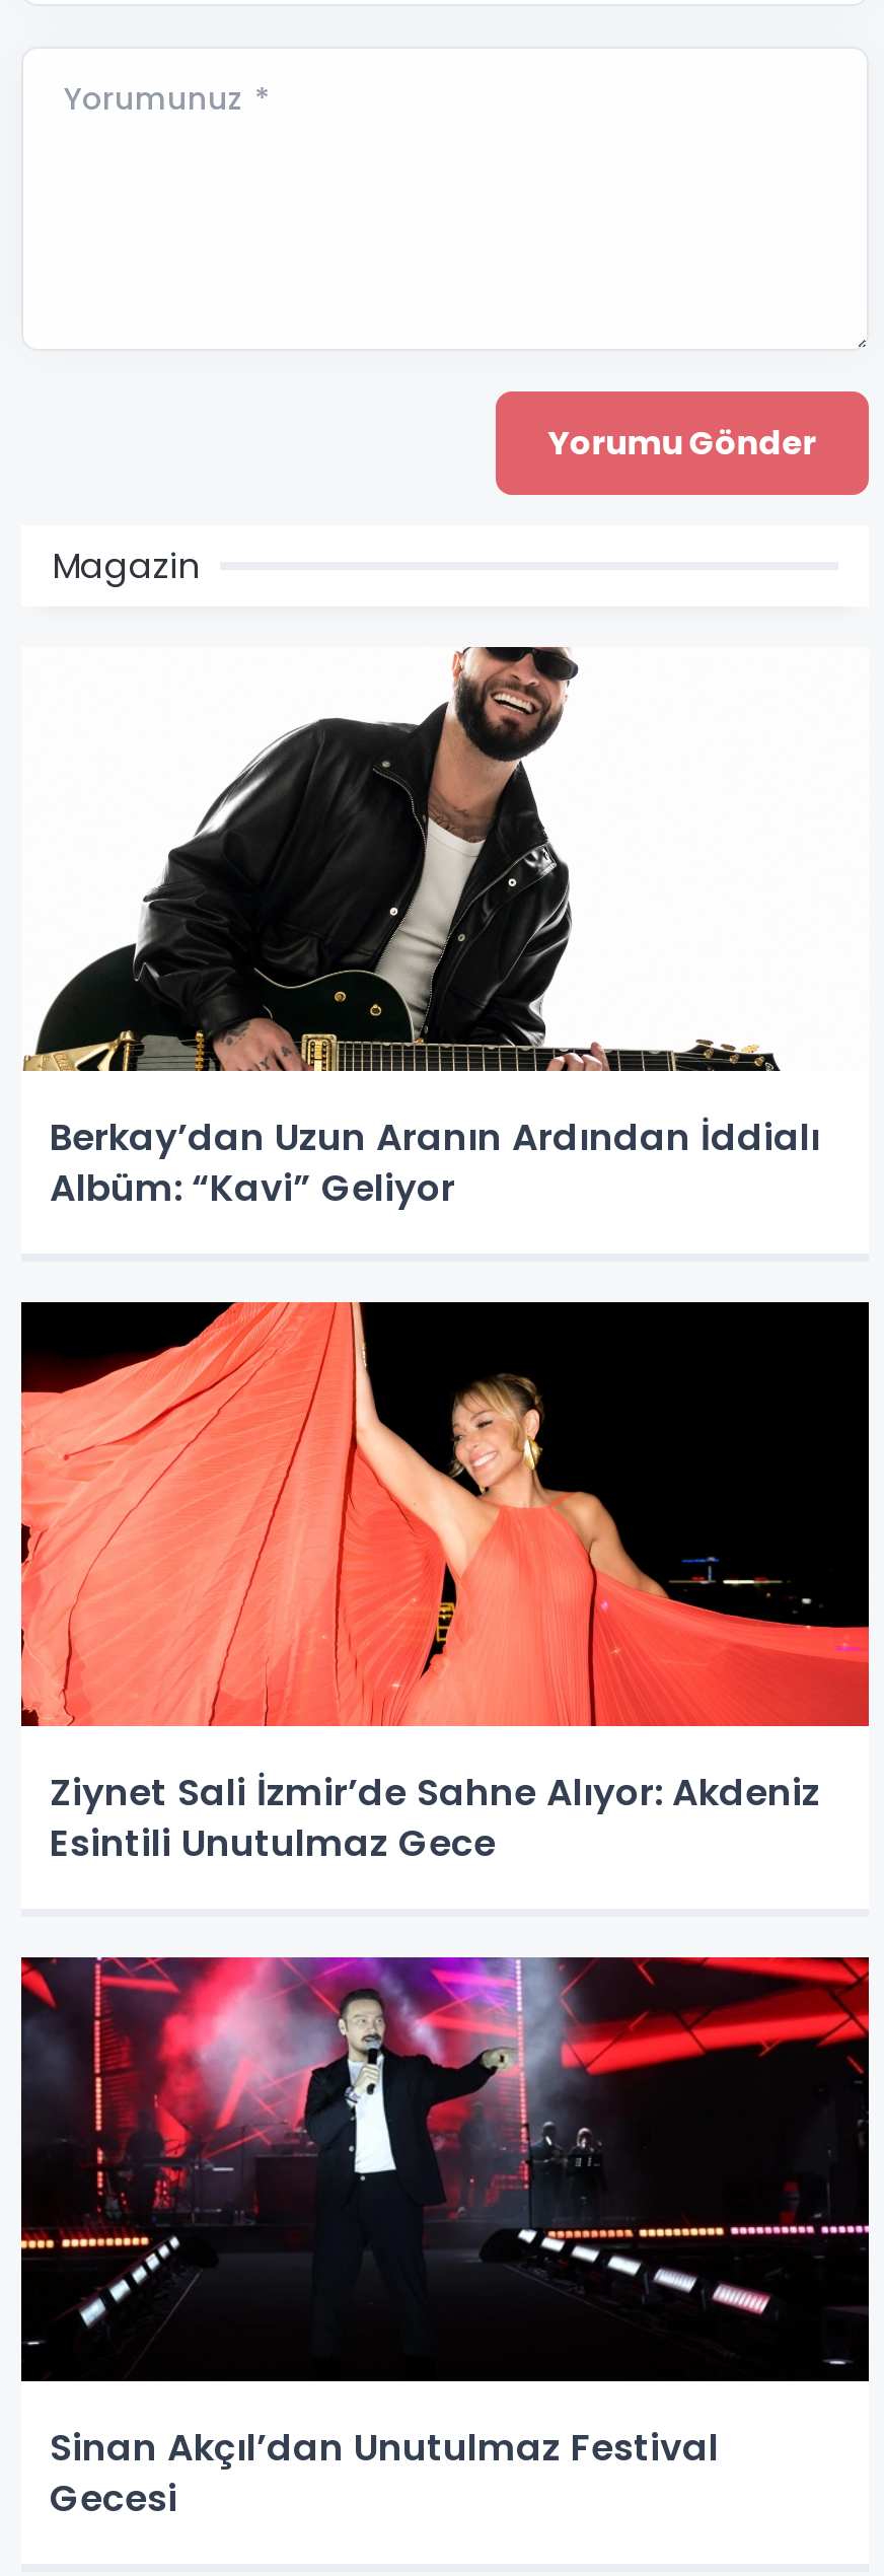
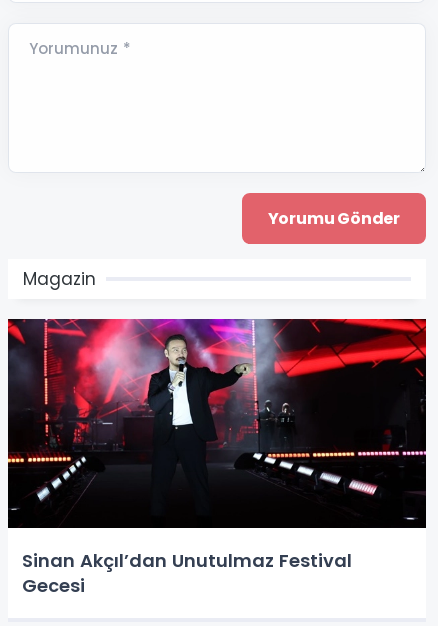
[21,645,820,1214] [image] | Berkay’dan Uzun Aranın Ardından İddialı | Albüm: “Kavi” Geliyor -> none
[19,1300,871,1869] [image] | Ziynet Sali İzmir’de Sahne Alıyor: Akdeniz | Esintili Unutulmaz Gece -> none

